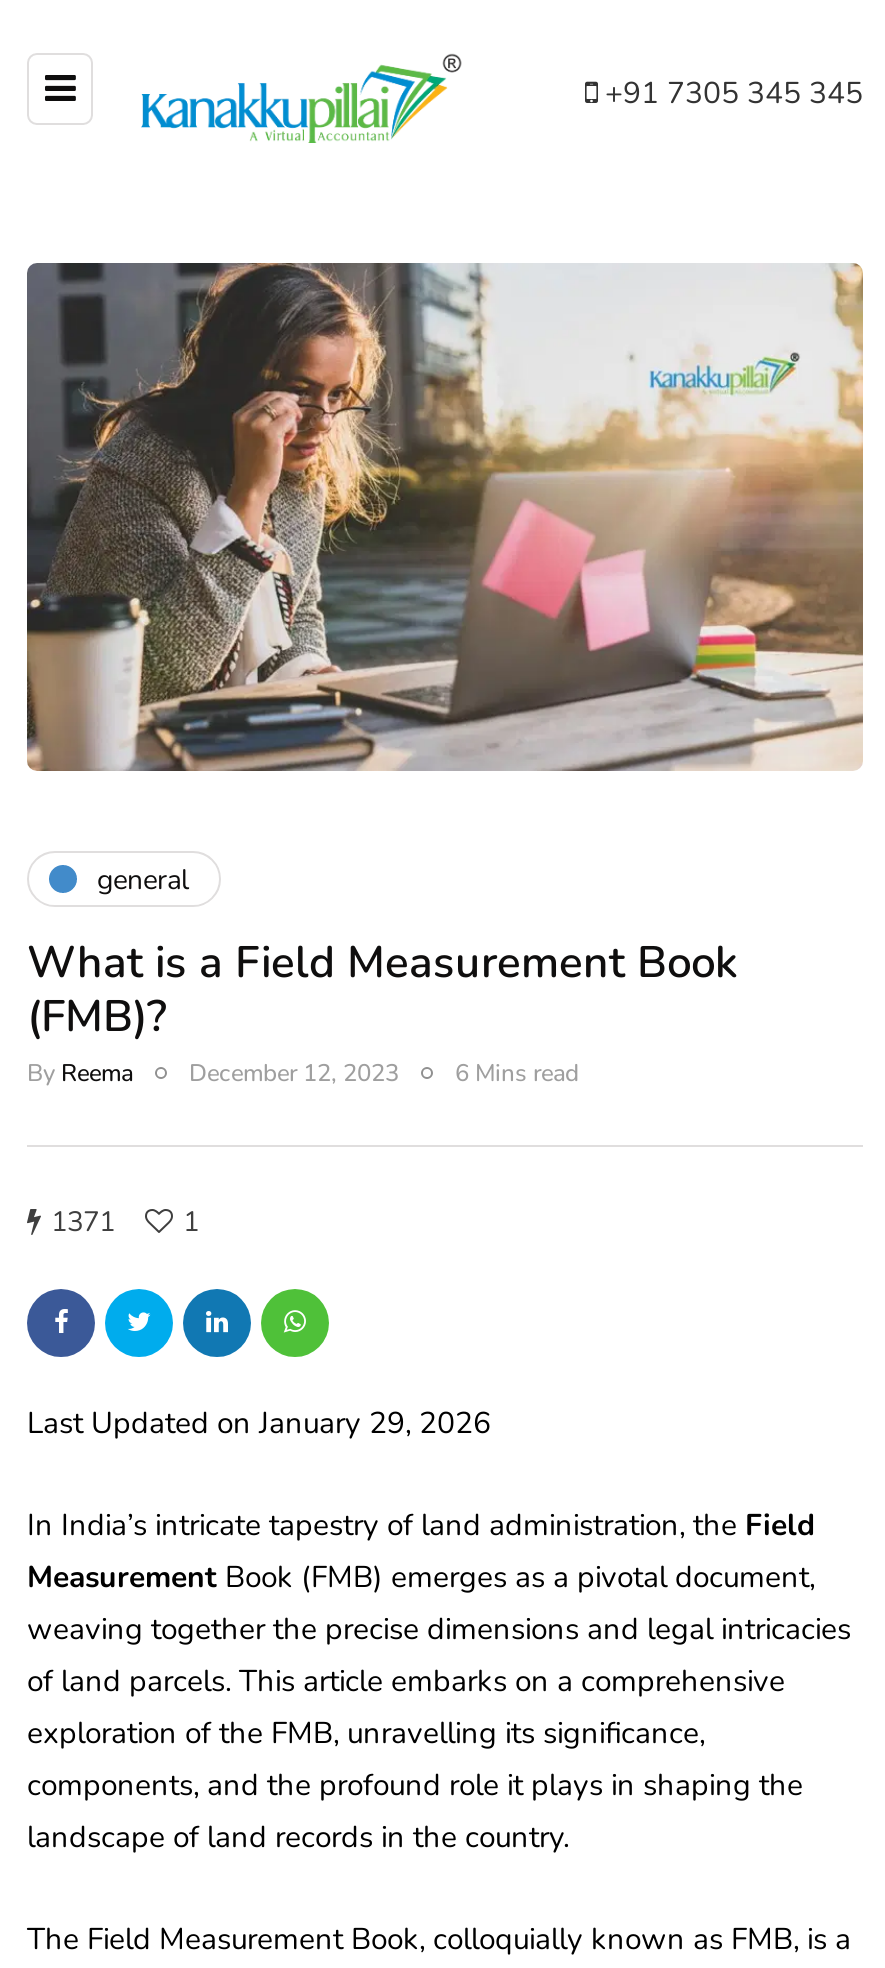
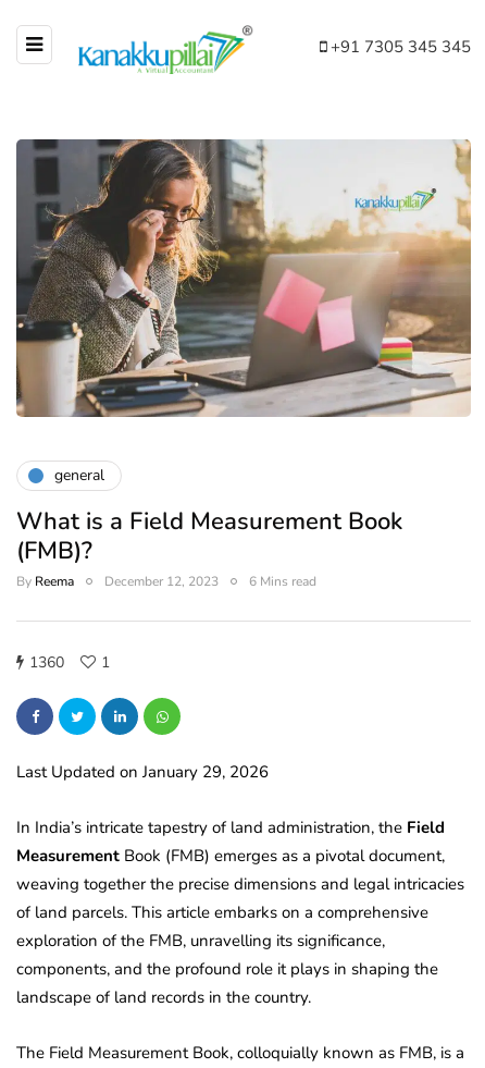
[51,1204,199,1242] 1371 1 -> [29,652,110,672] 1360 1

